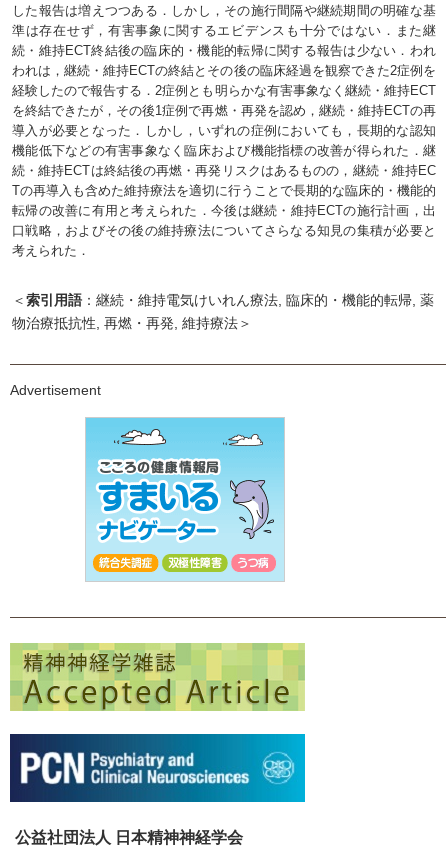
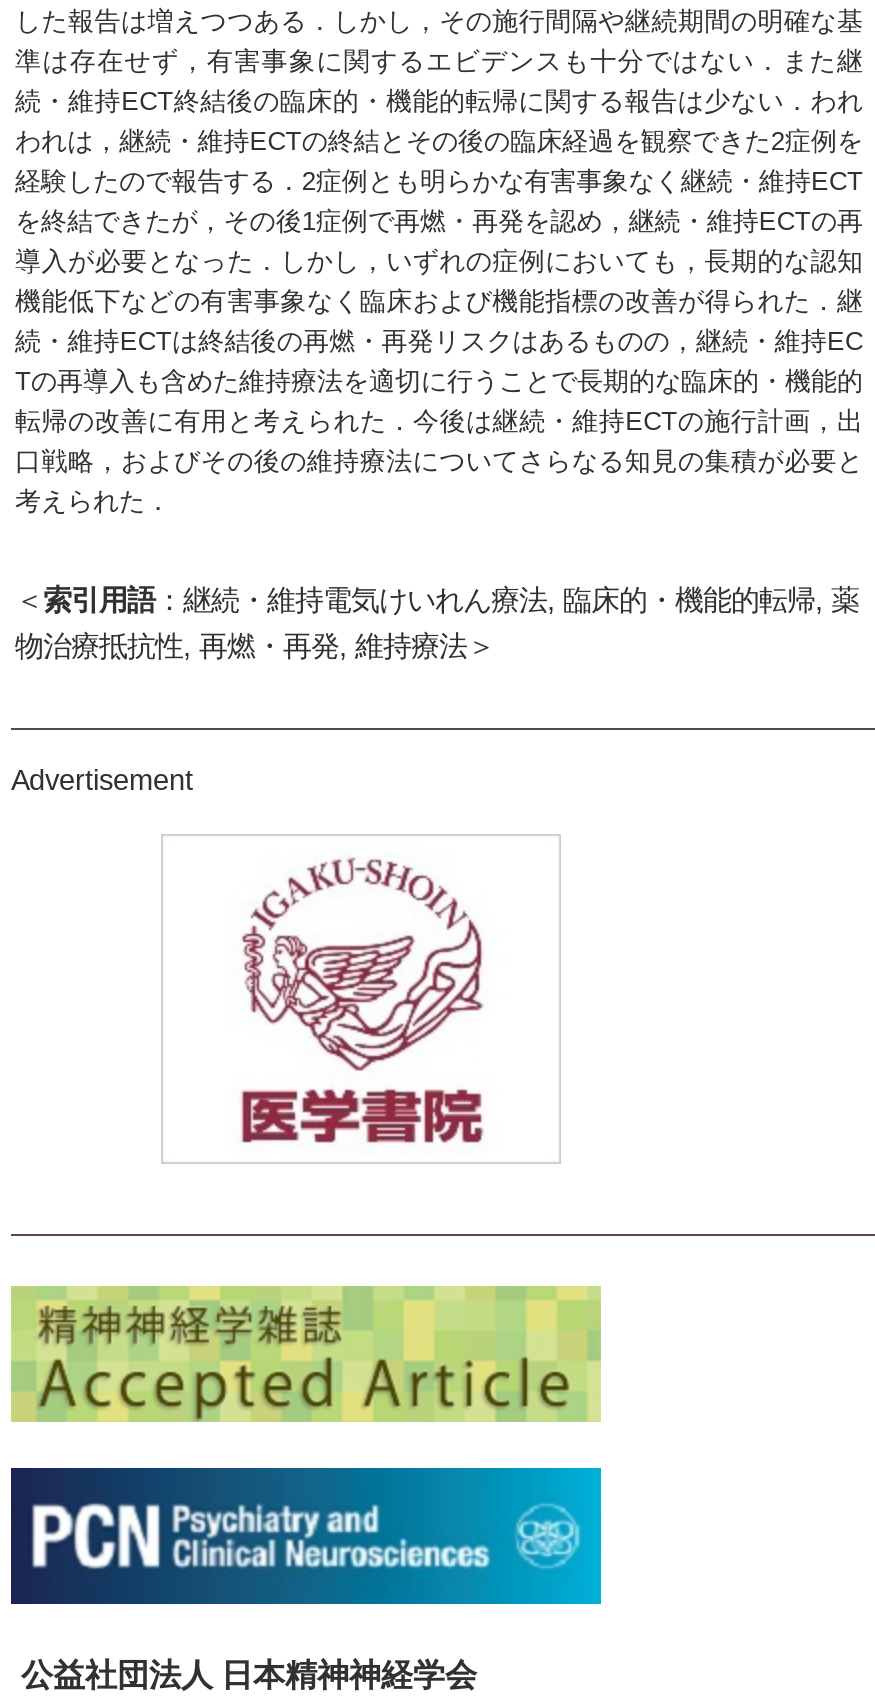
[85,417,285,581] [image] -> [163,836,559,1160] [image]

